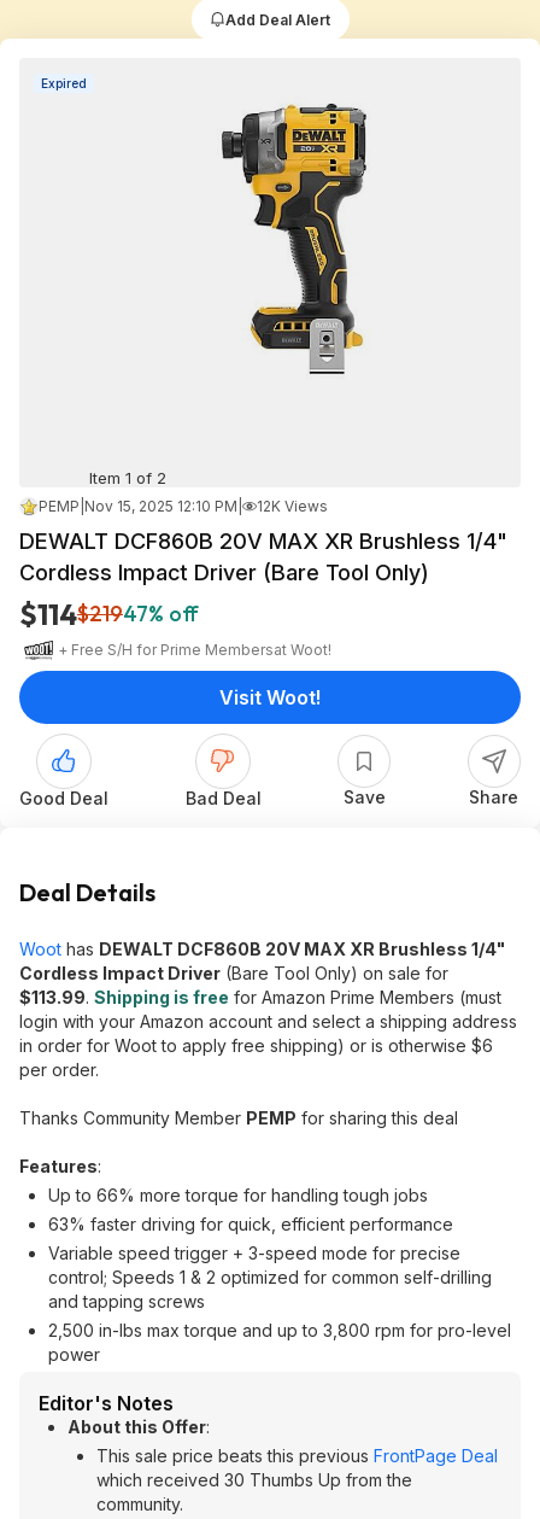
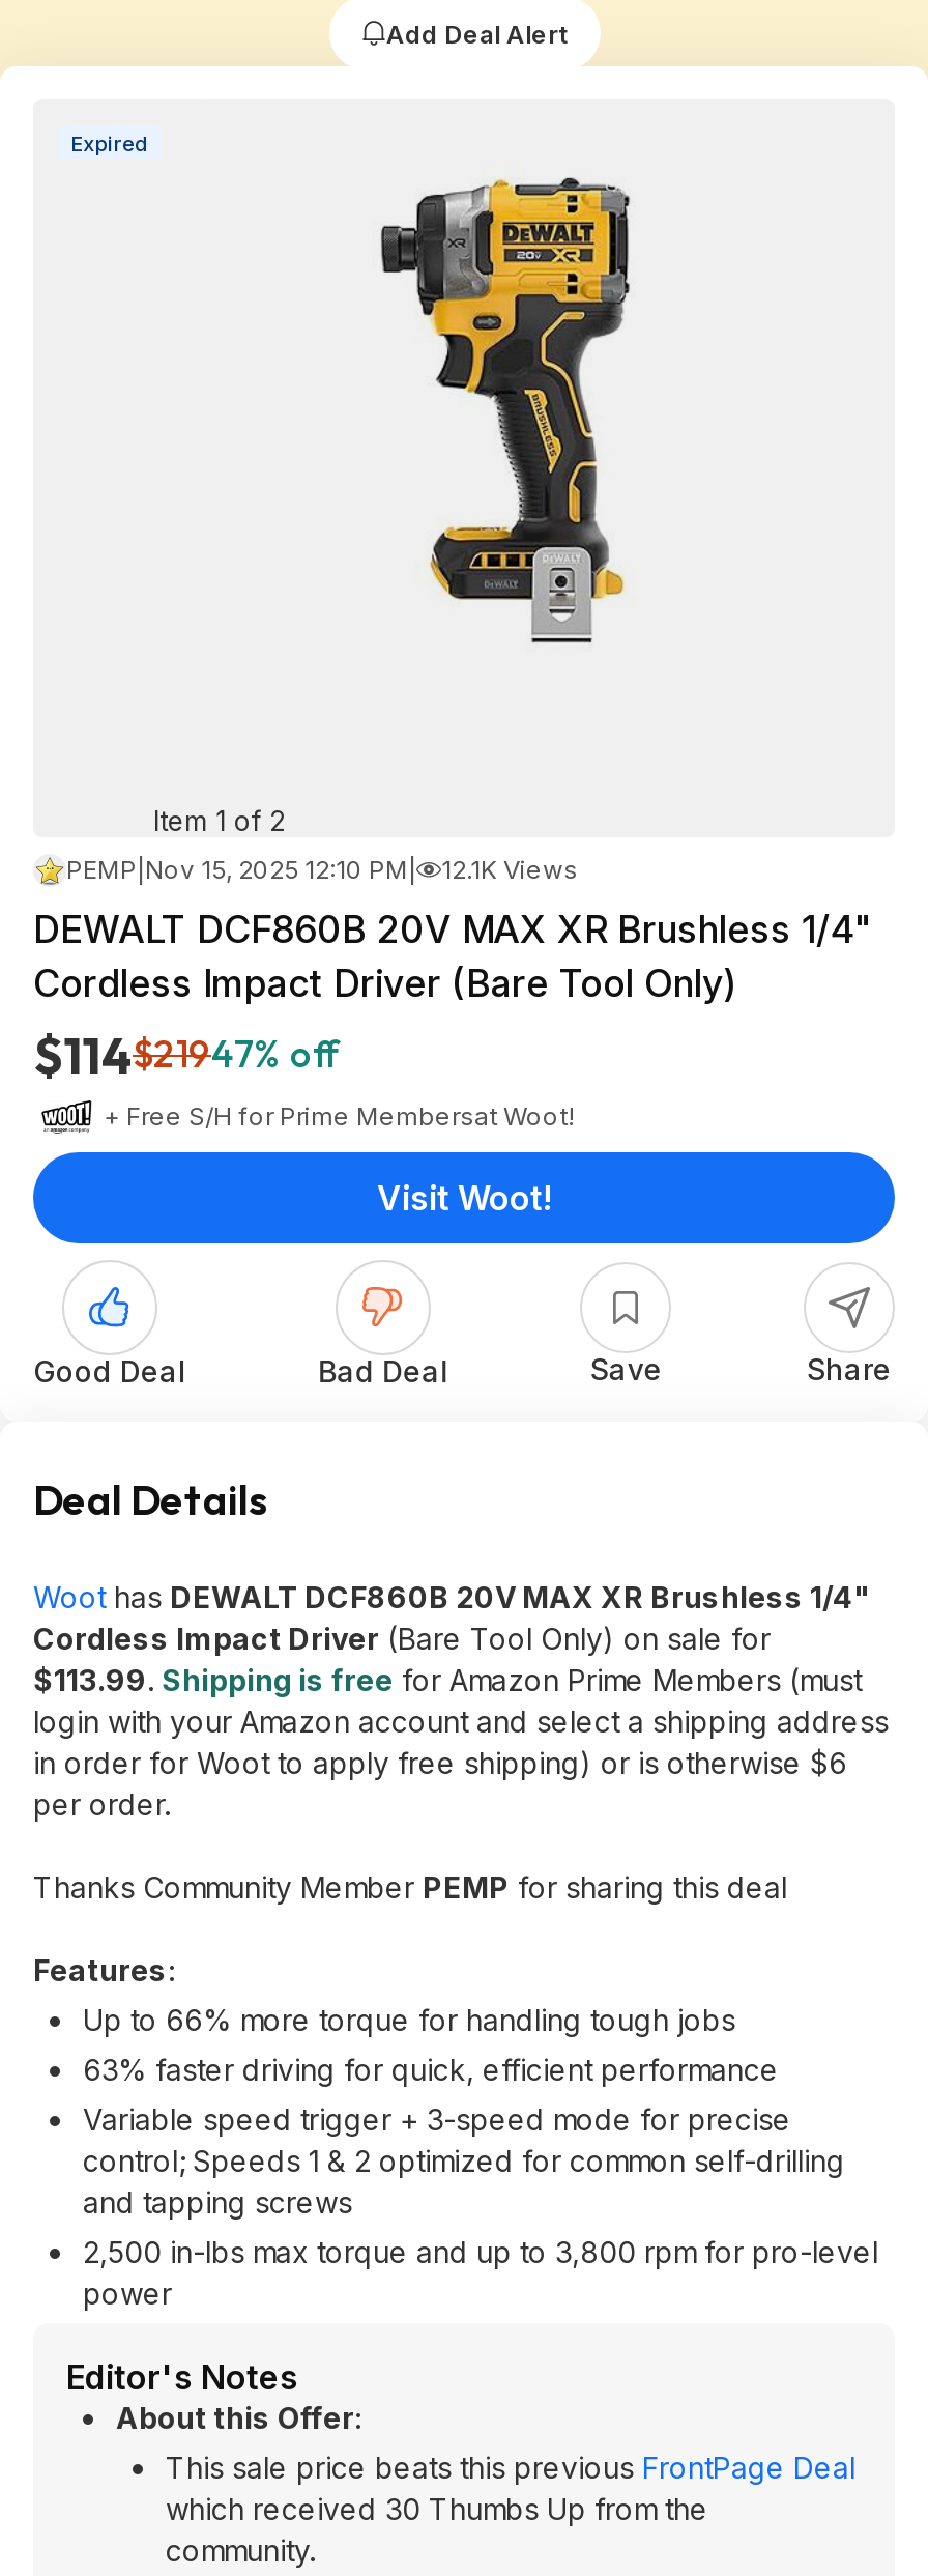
[257,497,328,515] 12K Views -> [441,854,578,885] 12.1K Views

